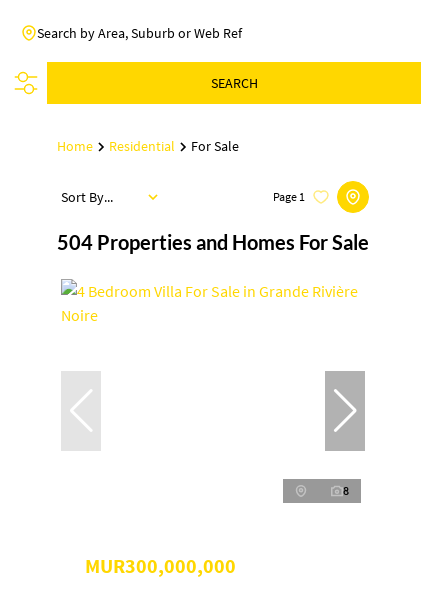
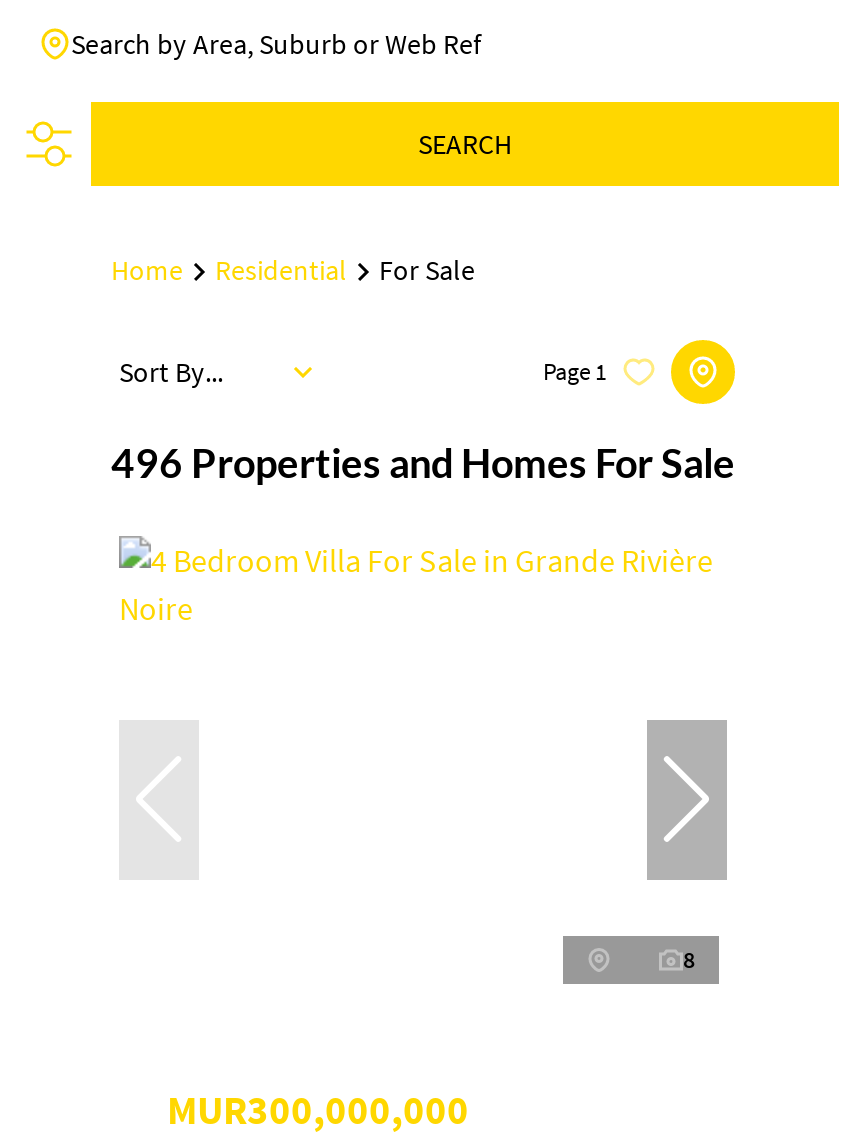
[57,230,369,254] 504 Properties and Homes For Sale -> [111,438,735,486] 496 Properties and Homes For Sale

